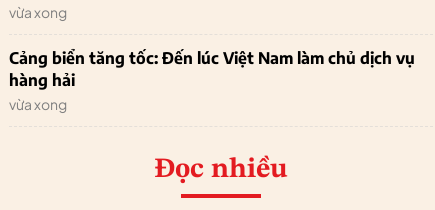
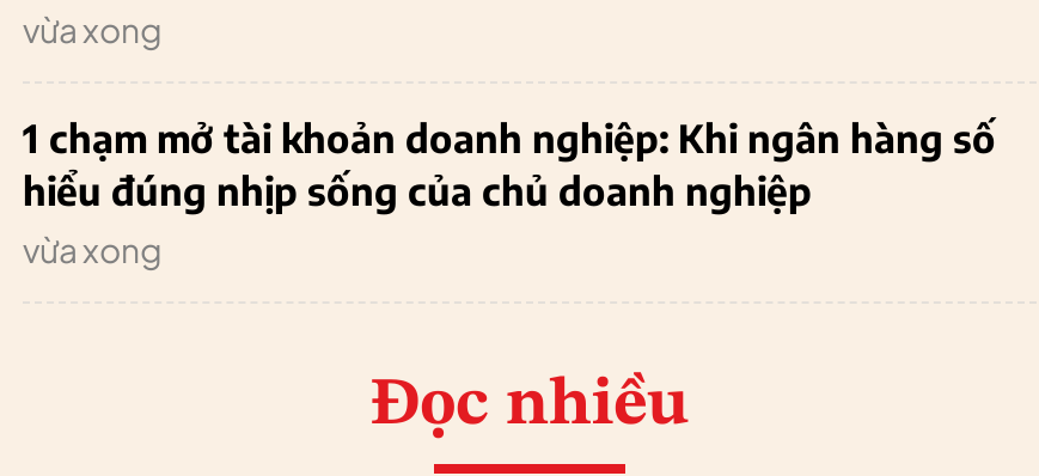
[9,48,415,90] Cảng biển tăng tốc: Đến lúc Việt Nam làm chủ dịch vụ | hàng hải -> [23,115,996,215] 1 chạm mở tài khoản doanh nghiệp: Khi ngân hàng số | hiểu đúng nhịp sống của chủ doanh nghiệp

